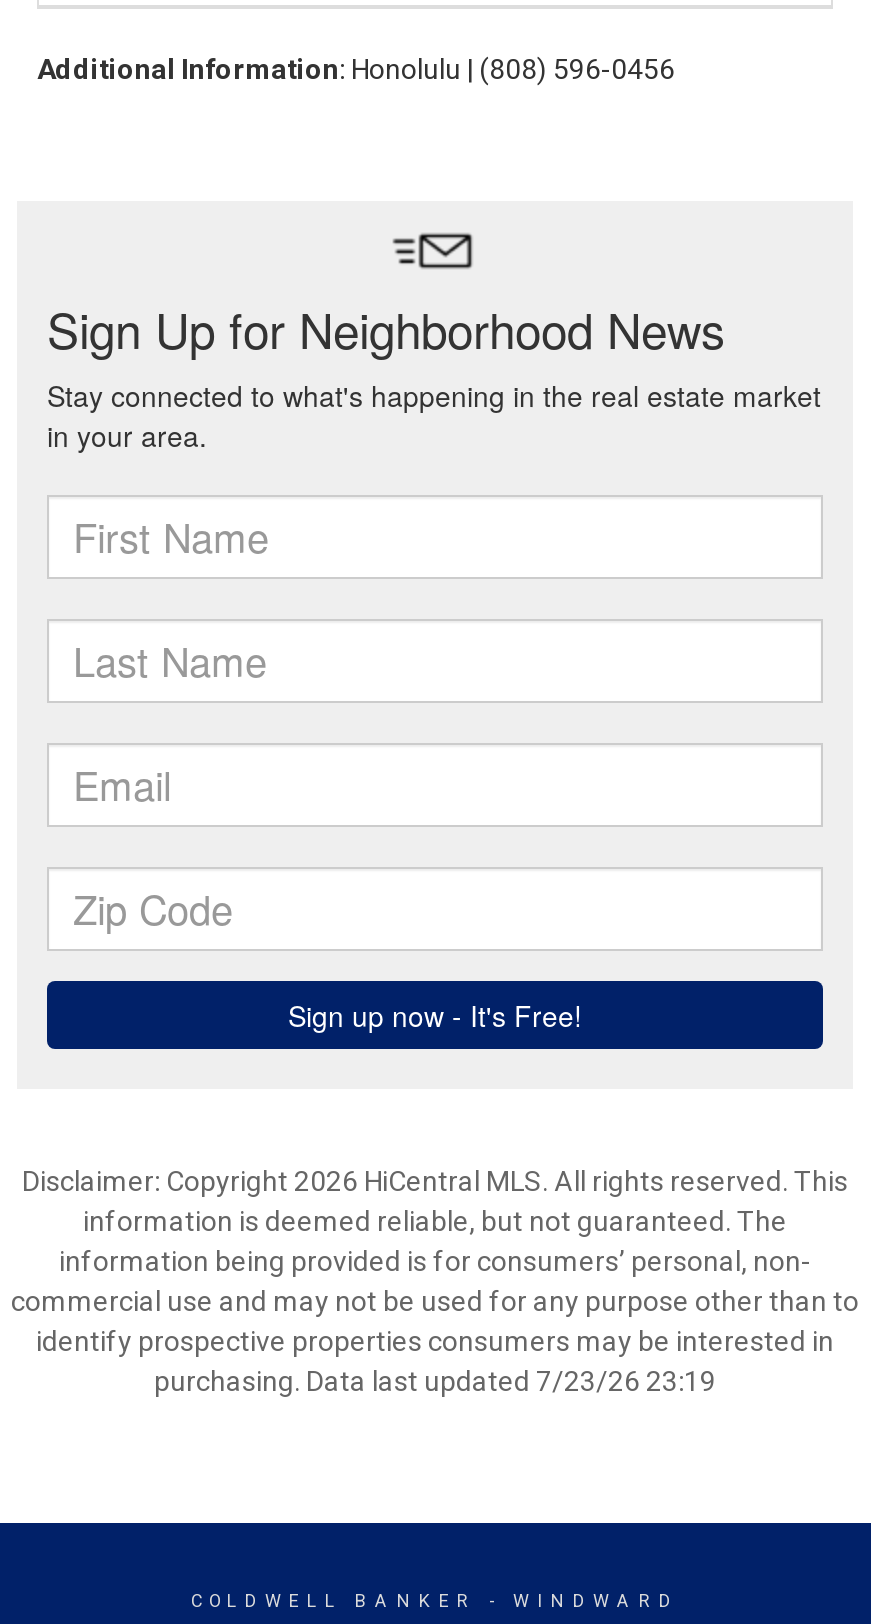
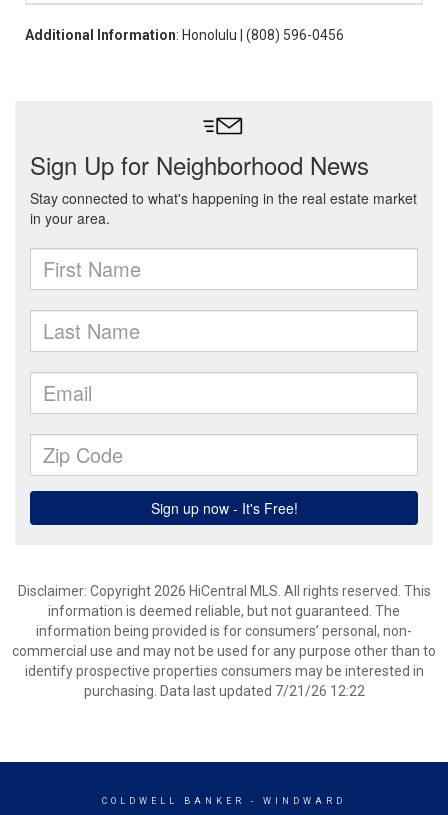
[154,1365,716,1397] purchasing. Data last updated 7/23/26 23:19 -> [83,683,364,699] purchasing. Data last updated 7/21/26 12:22

